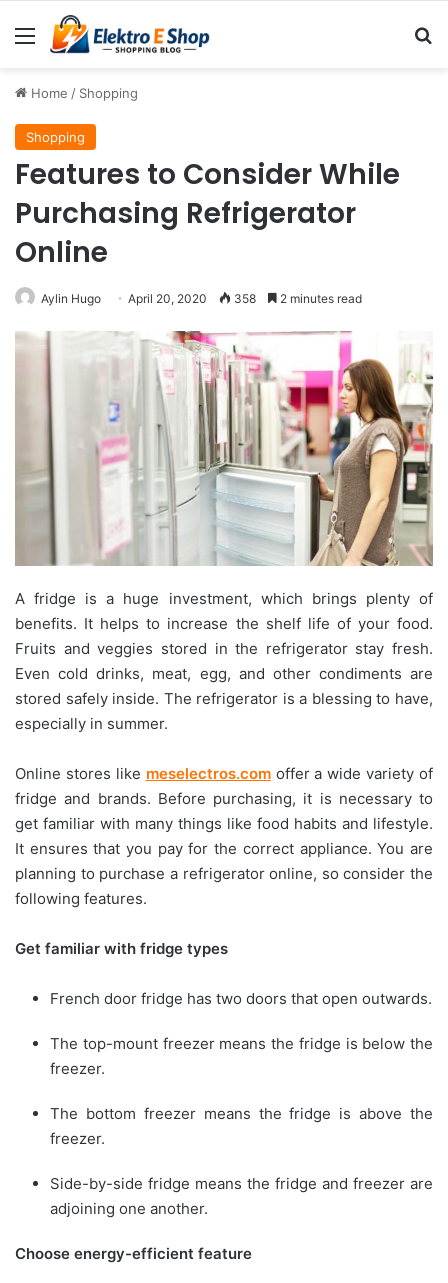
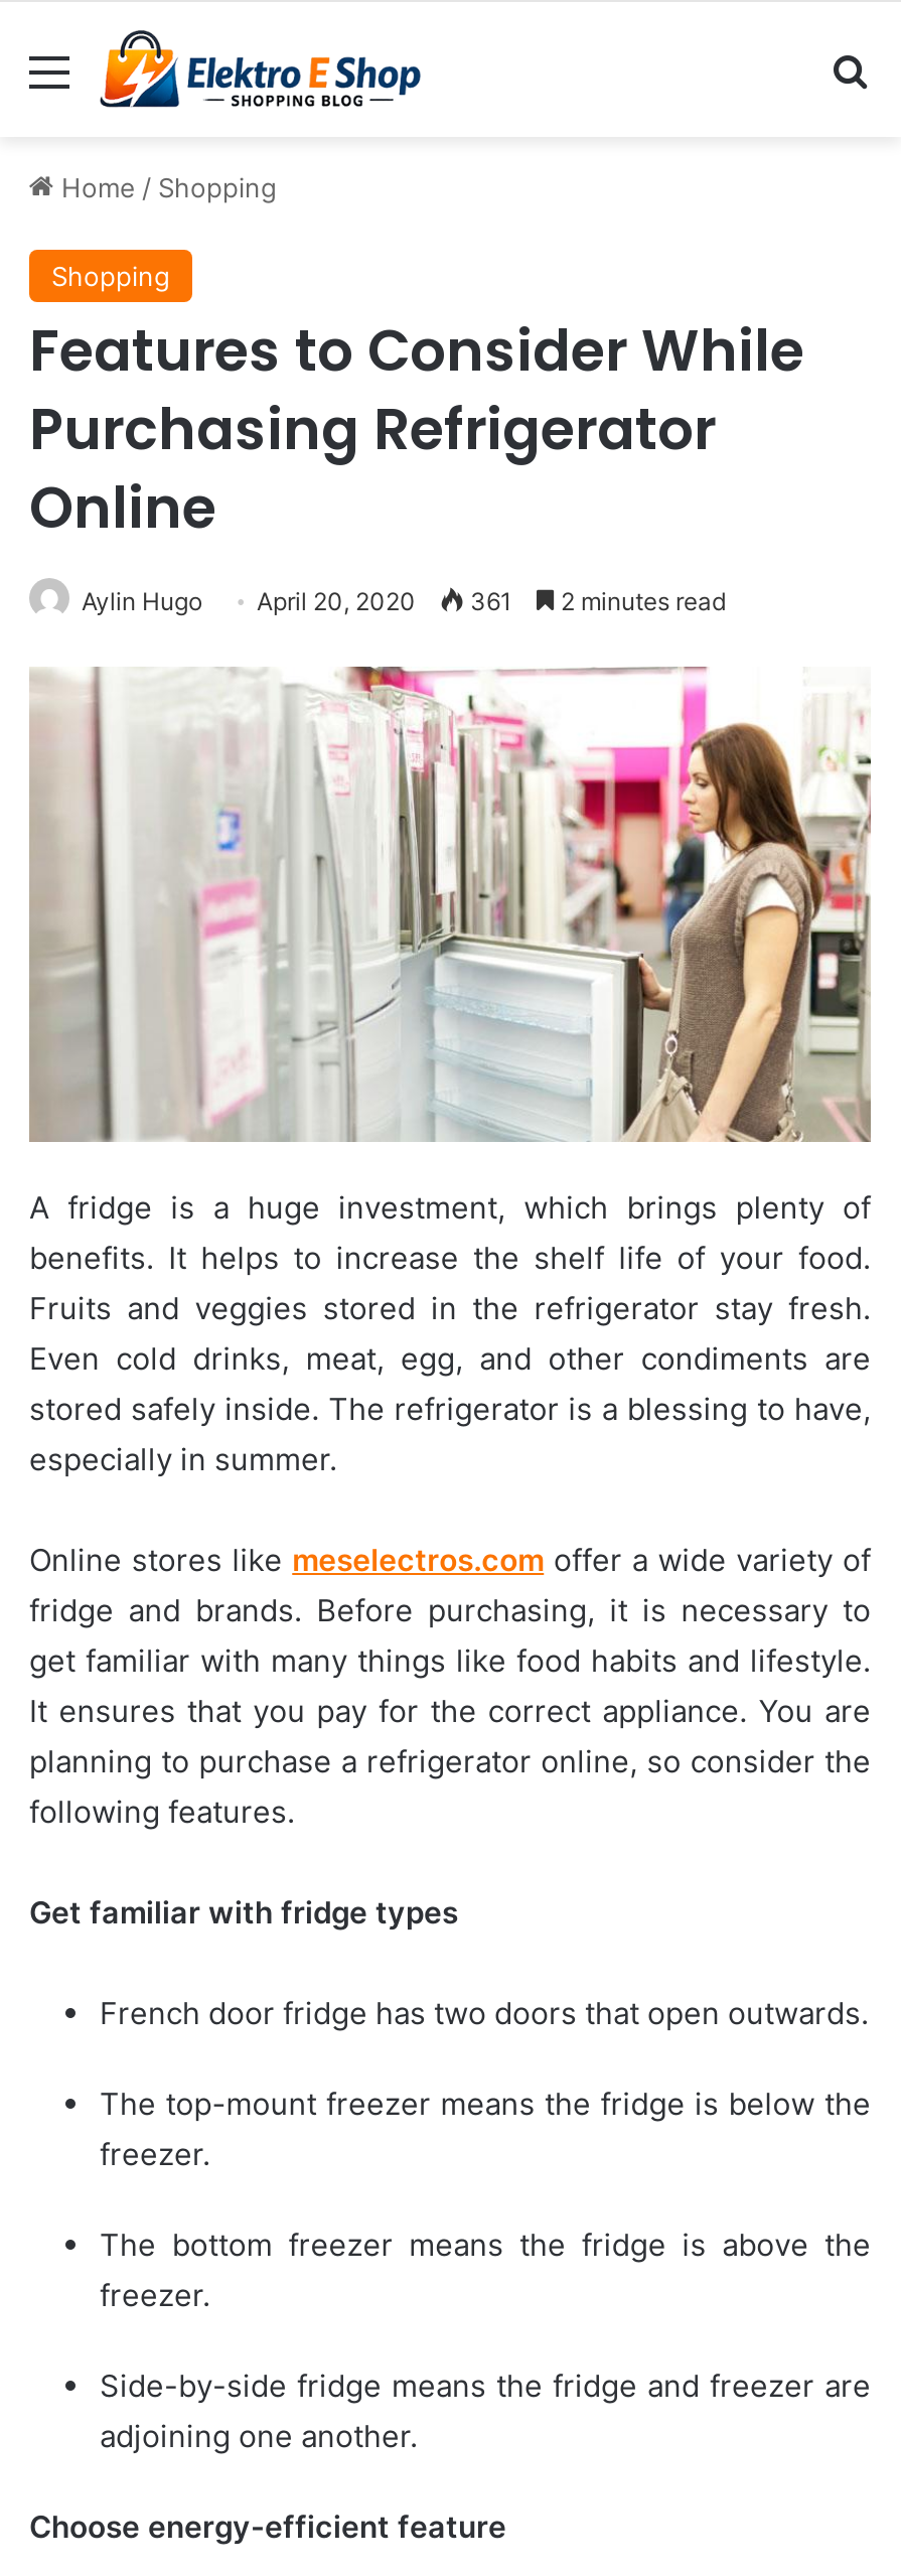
[41,291,362,306] Aylin Hugo April 20, 2020 358 2 minutes read -> [82,586,726,617] Aylin Hugo April 20, 2020 361 2 minutes read

